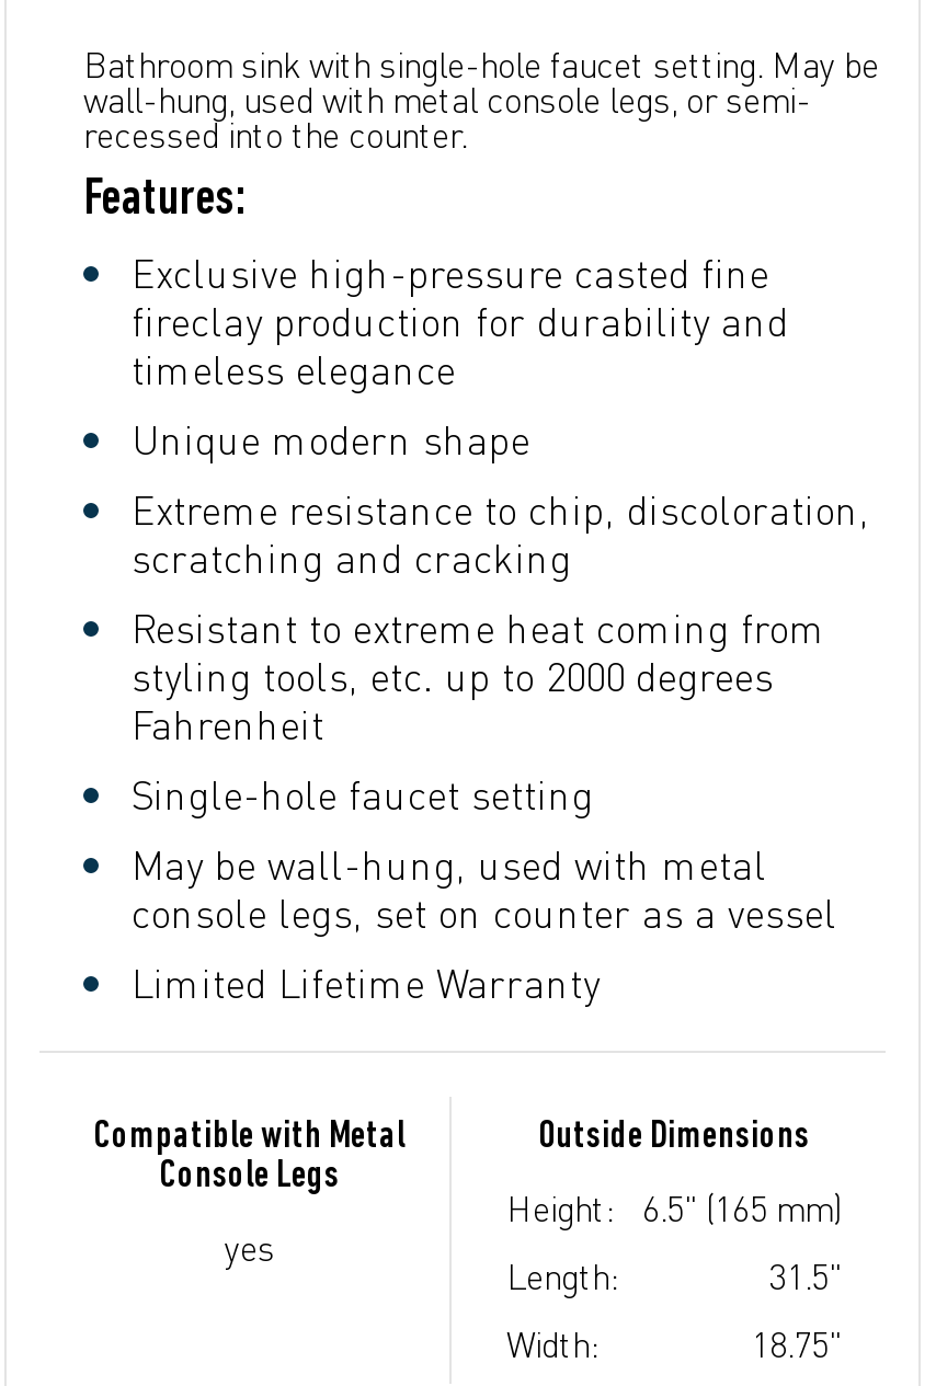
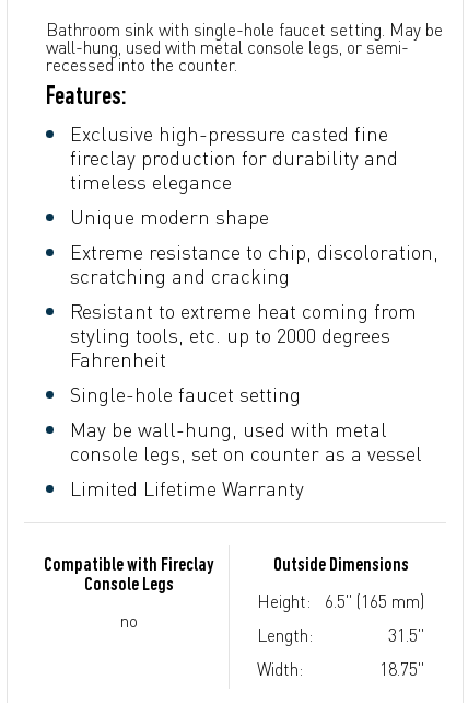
[94,1116,406,1158] Compatible with Metal -> [44,555,214,576] Compatible with Fireclay
[225,1226,275,1270] yes -> [120,610,138,632] no

